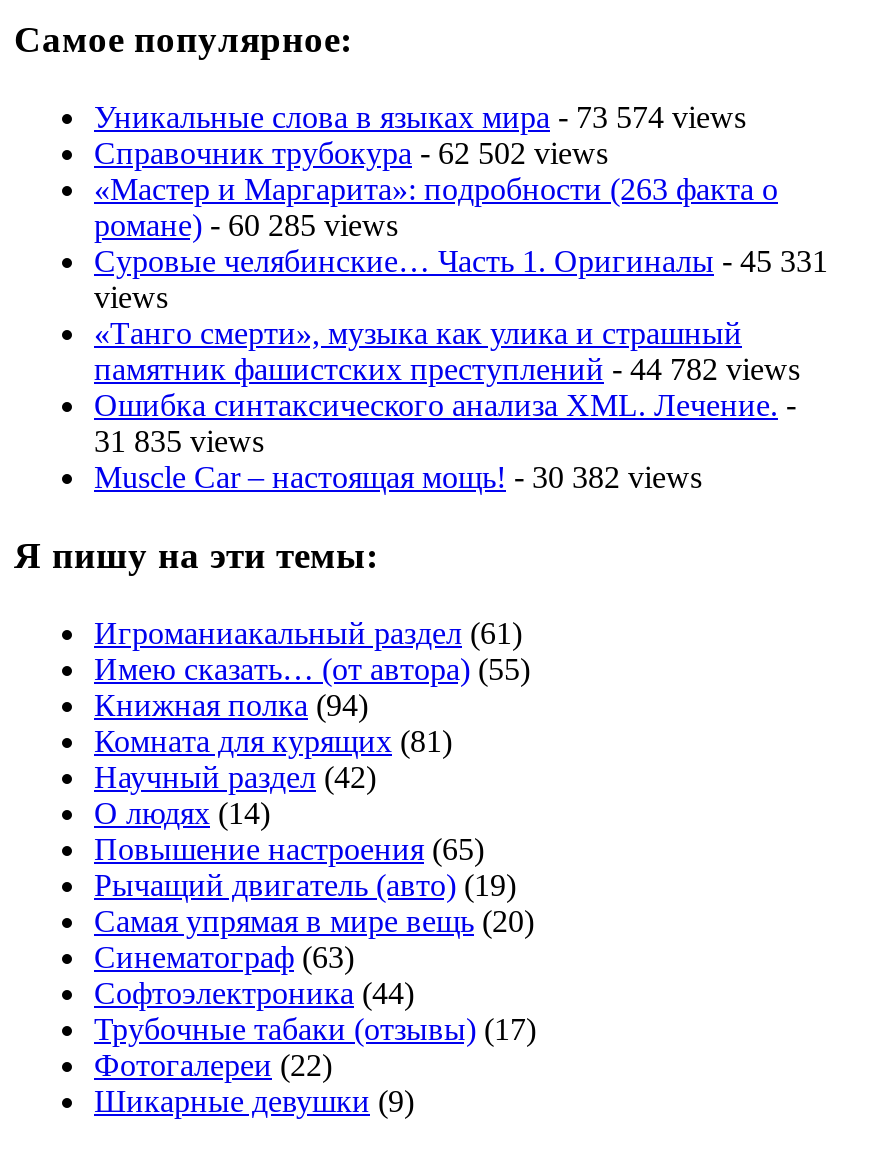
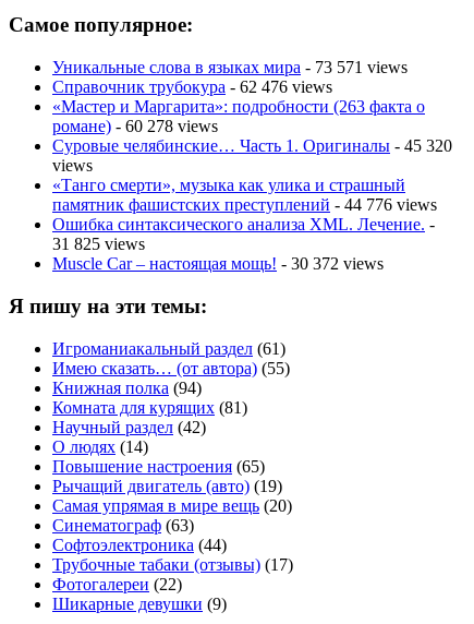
[94,100,746,134] Уникальные слова в языках мира - 73 574 views -> [52,58,408,76] Уникальные слова в языках мира - 73 571 views
[94,136,608,170] Справочник трубокура - 62 502 views -> [52,78,332,96] Справочник трубокура - 62 476 views
[94,208,398,242] романе) - 60 285 views -> [52,117,218,135] романе) - 60 278 views
[94,244,828,278] Суровые челябинские… Часть 1. Оригиналы - 45 331 -> [52,136,452,155] Суровые челябинские… Часть 1. Оригиналы - 45 320
[94,352,800,386] памятник фашистских преступлений - 44 782 views -> [52,195,437,214] памятник фашистских преступлений - 44 776 views
[94,424,264,458] 31 835 views -> [52,235,145,253] 31 825 views
[94,460,702,494] Muscle Car – настоящая мощь! - 30 382 views -> [52,254,384,273] Muscle Car – настоящая мощь! - 30 372 views

